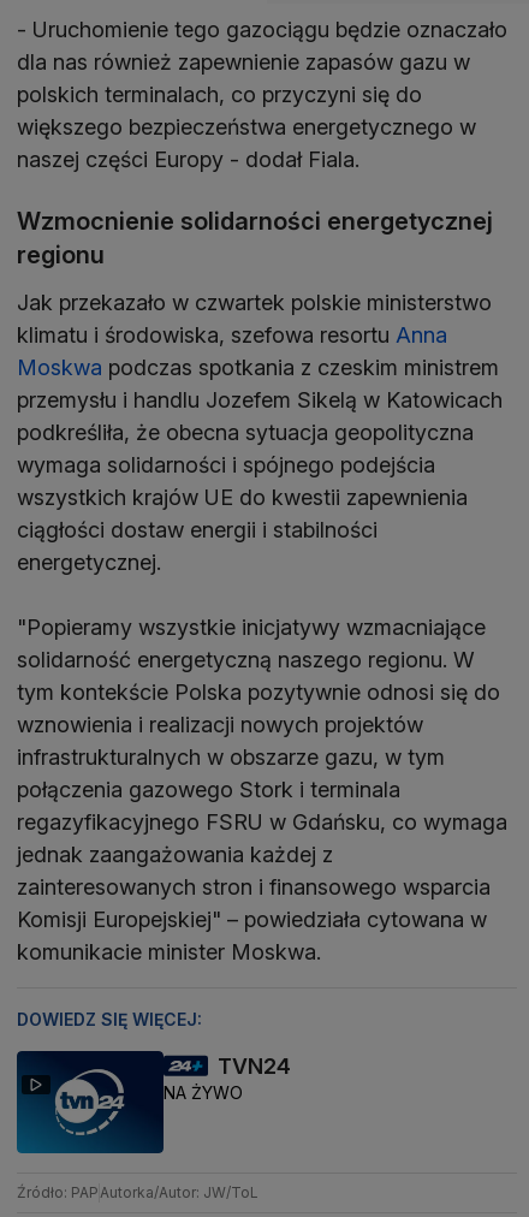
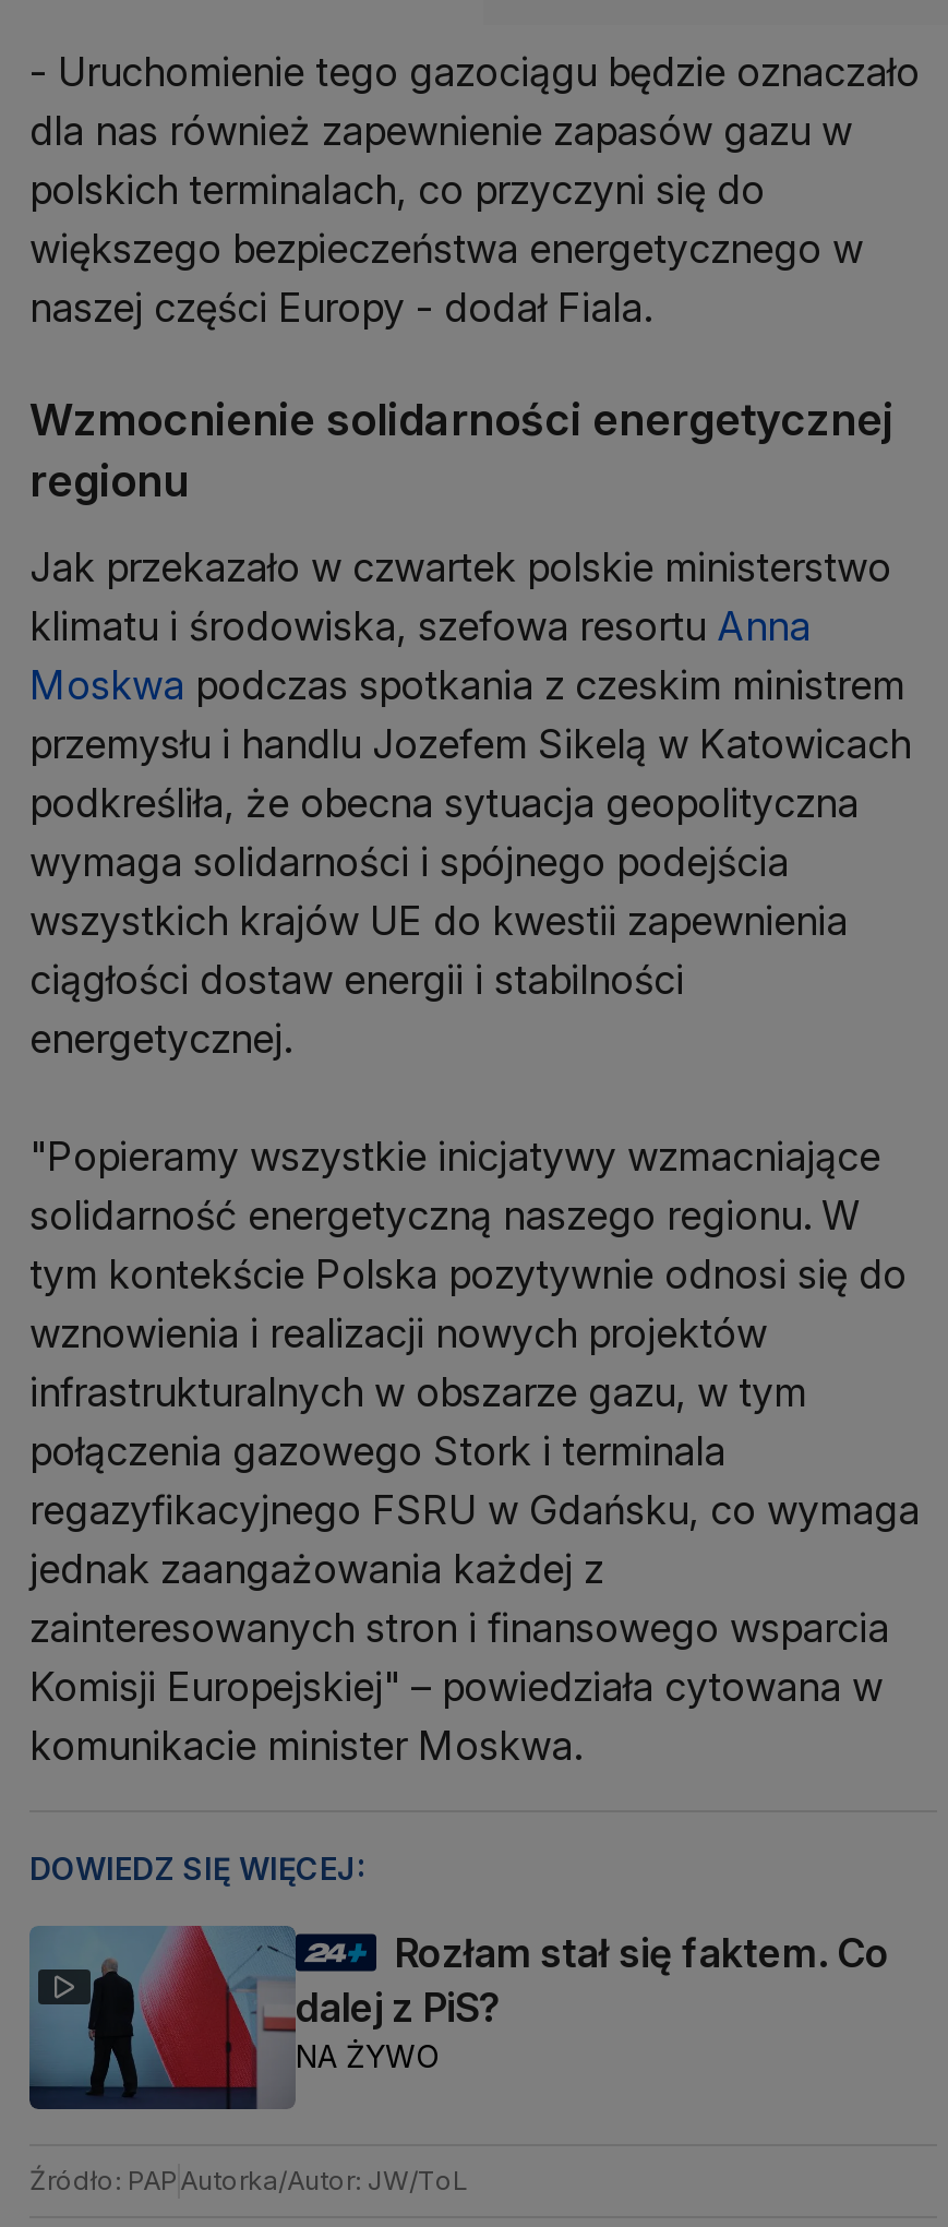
[16,1050,165,1154] [image] -> [27,1925,363,2112] [image]
[218,1054,291,1079] TVN24 -> [296,1930,889,2030] Rozłam stał się faktem. Co | dalej z PiS?
moved [164,1083,243,1103] -> [296,2036,440,2074]: NA ŻYWO

